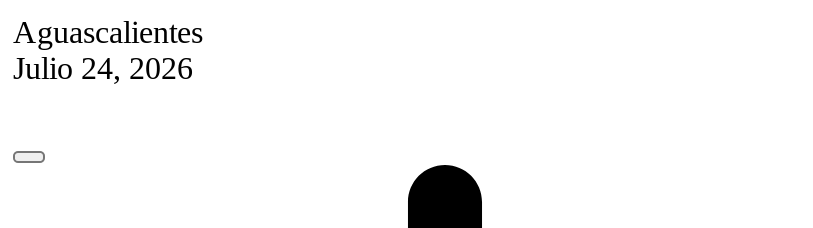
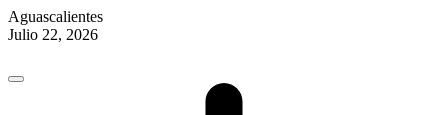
[13,51,193,85] Julio 24, 2026 -> [8,26,98,43] Julio 22, 2026

